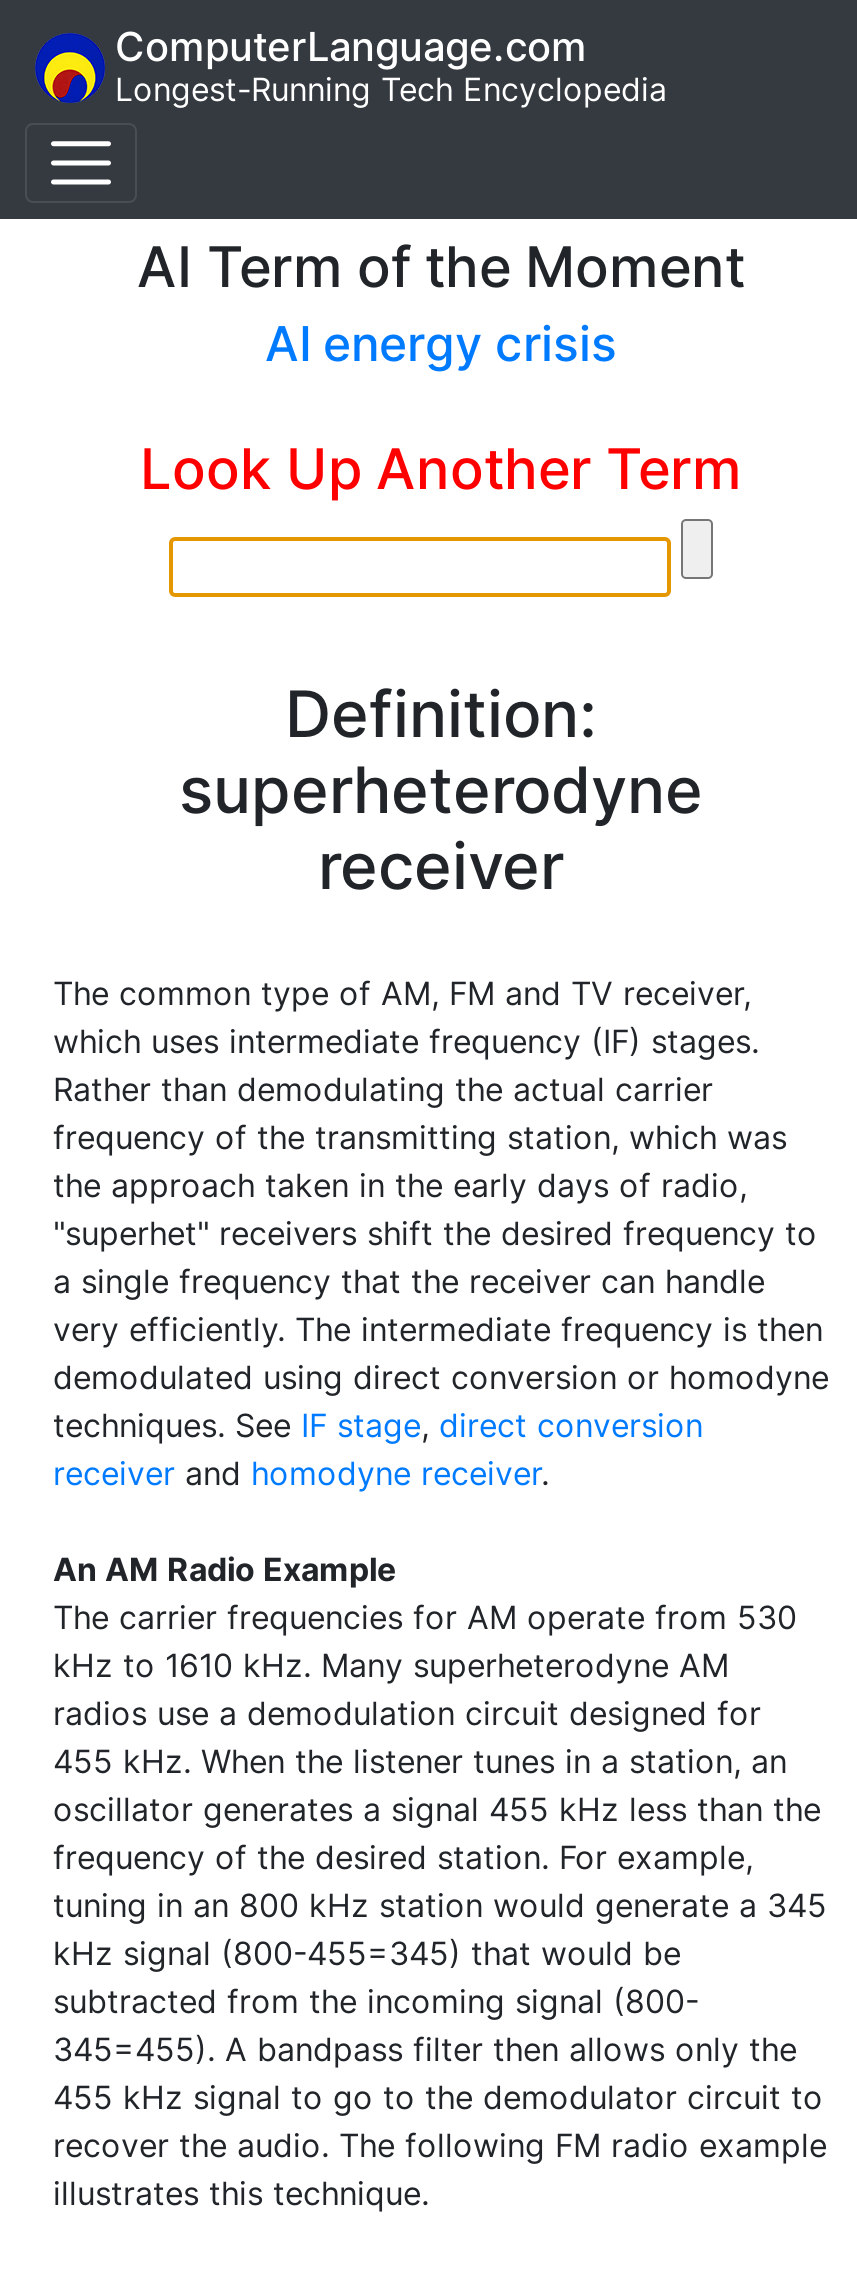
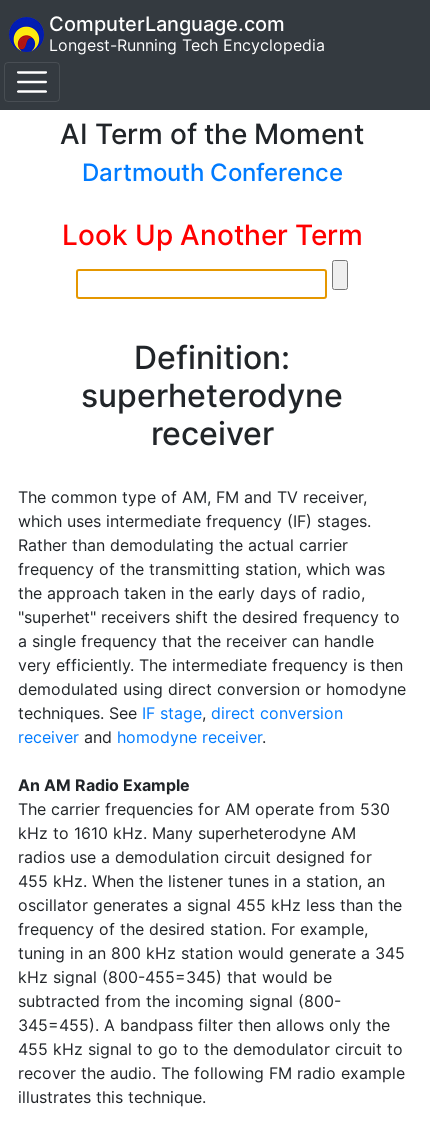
[265,315,617,373] AI energy crisis -> [81,158,342,187] Dartmouth Conference

